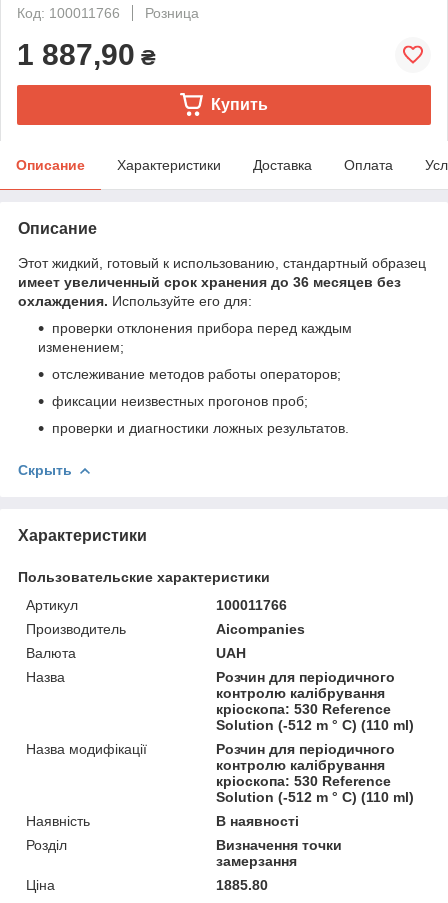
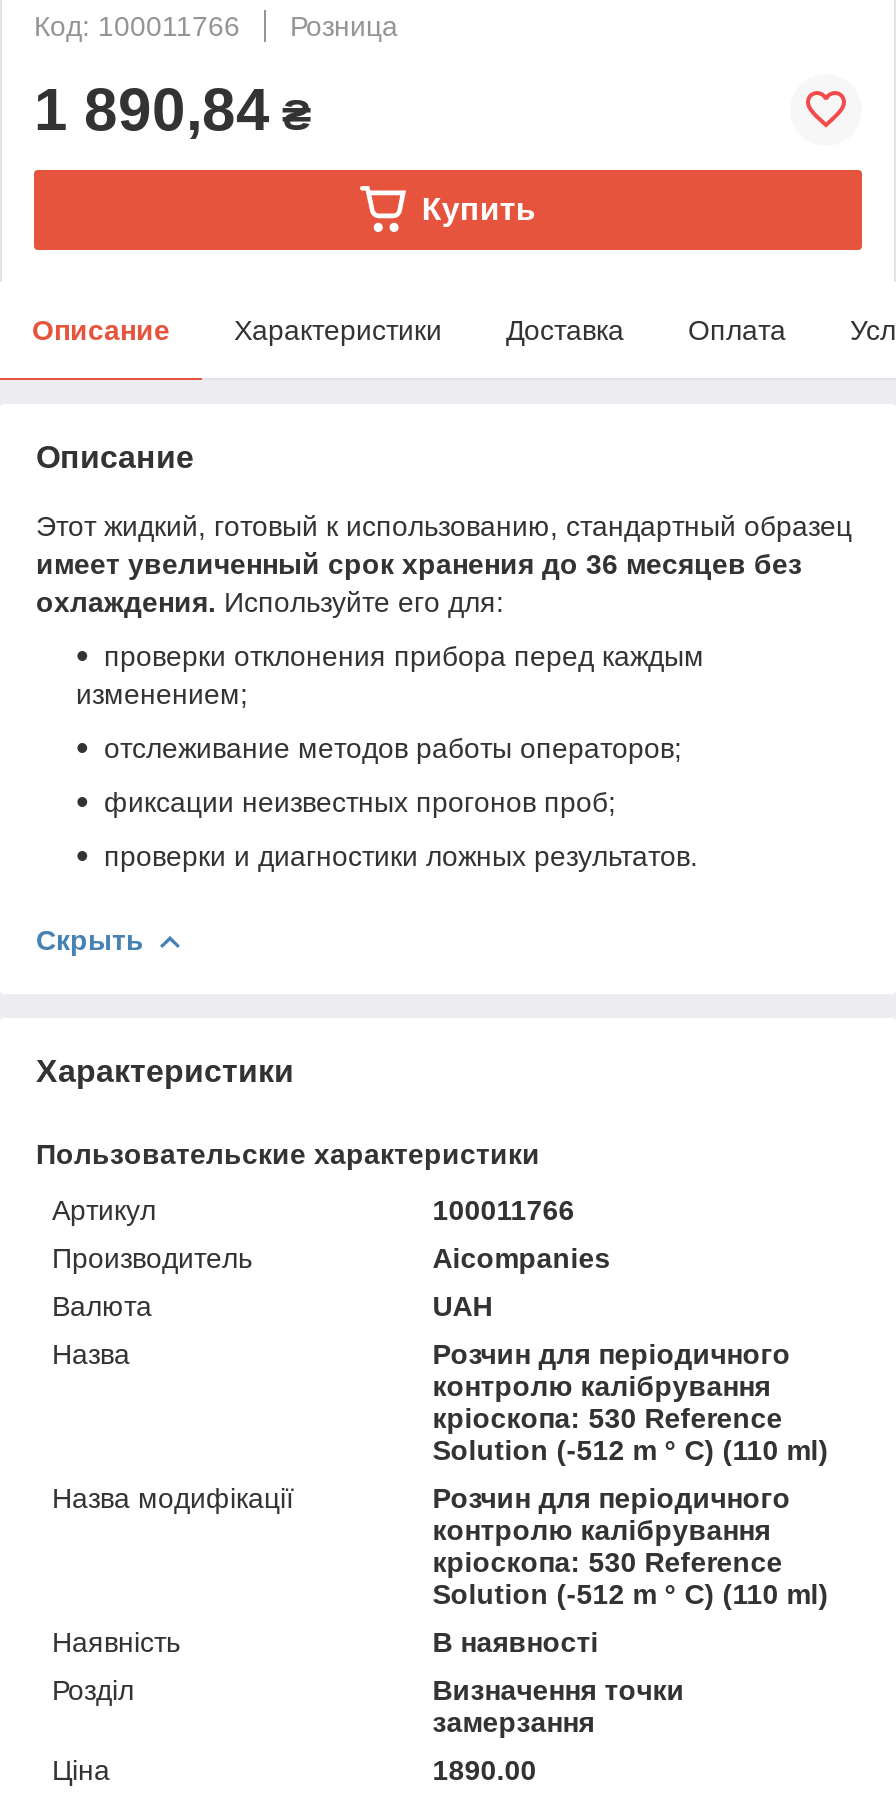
[17,38,156,71] 1 887,90 ₴ -> [34,76,312,142] 1 890,84 ₴
[216,877,268,893] 1885.80 -> [432,1754,536,1786] 1890.00

